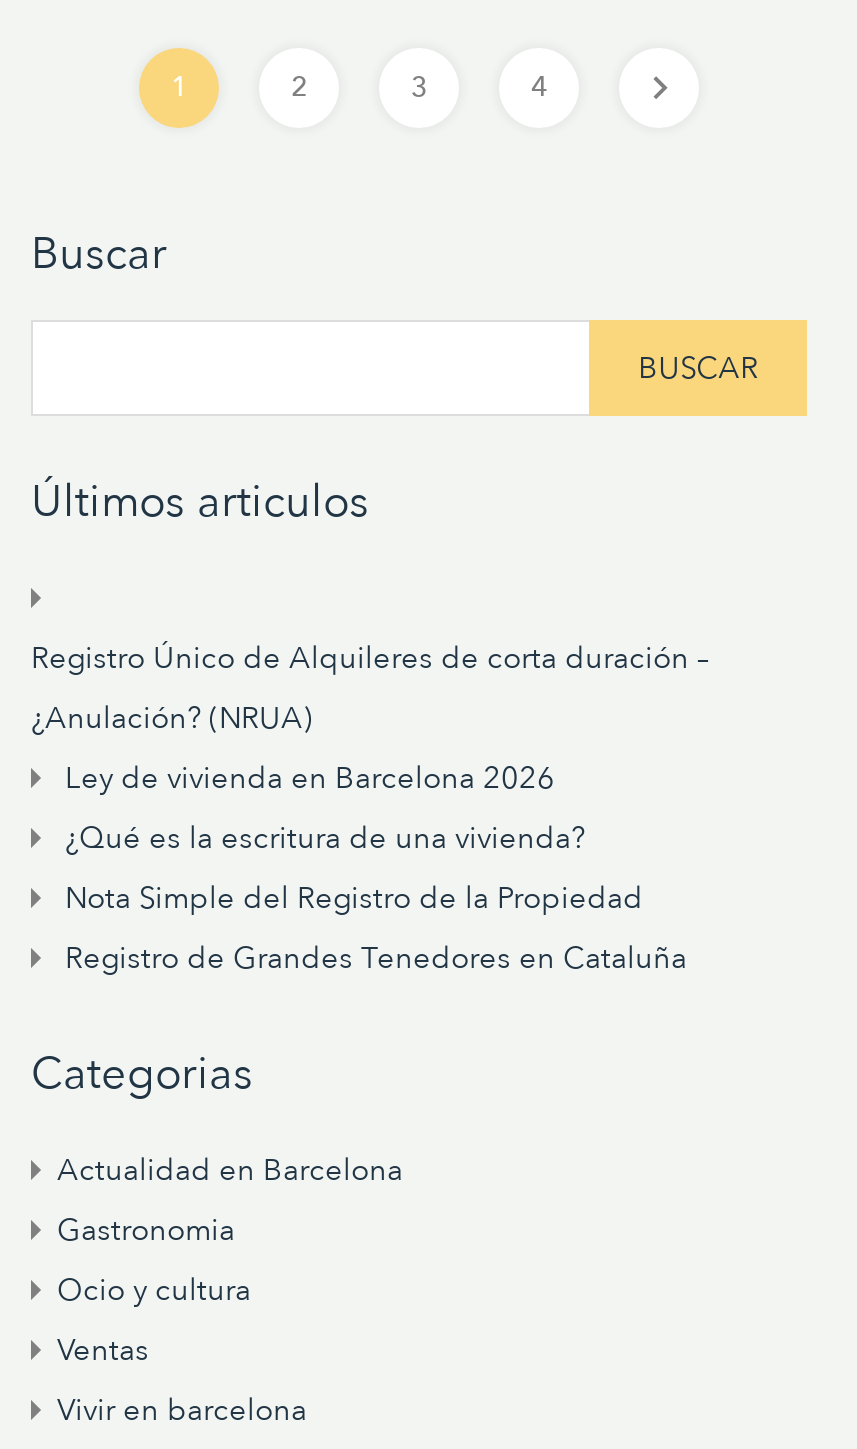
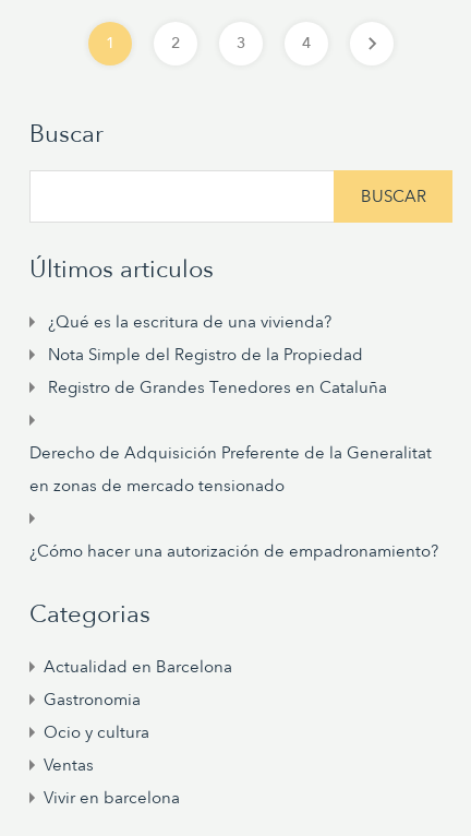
[31,637,709,797] Registro Único de Alquileres de corta duración – | ¿Anulación? (NRUA) | Ley de vivienda en Barcelona 2026 -> none
moved [65,817,687,977] -> [48,311,387,398]: ¿Qué es la escritura de una vivienda? | Nota Simple del Registro de la Propiedad | Registro de Grandes Tenedores en Cataluña
none -> [29,442,438,562] Derecho de Adquisición Preferente de la Generalitat | en zonas de mercado tensionado | ¿Cómo hacer una autorización de empadronamiento?

